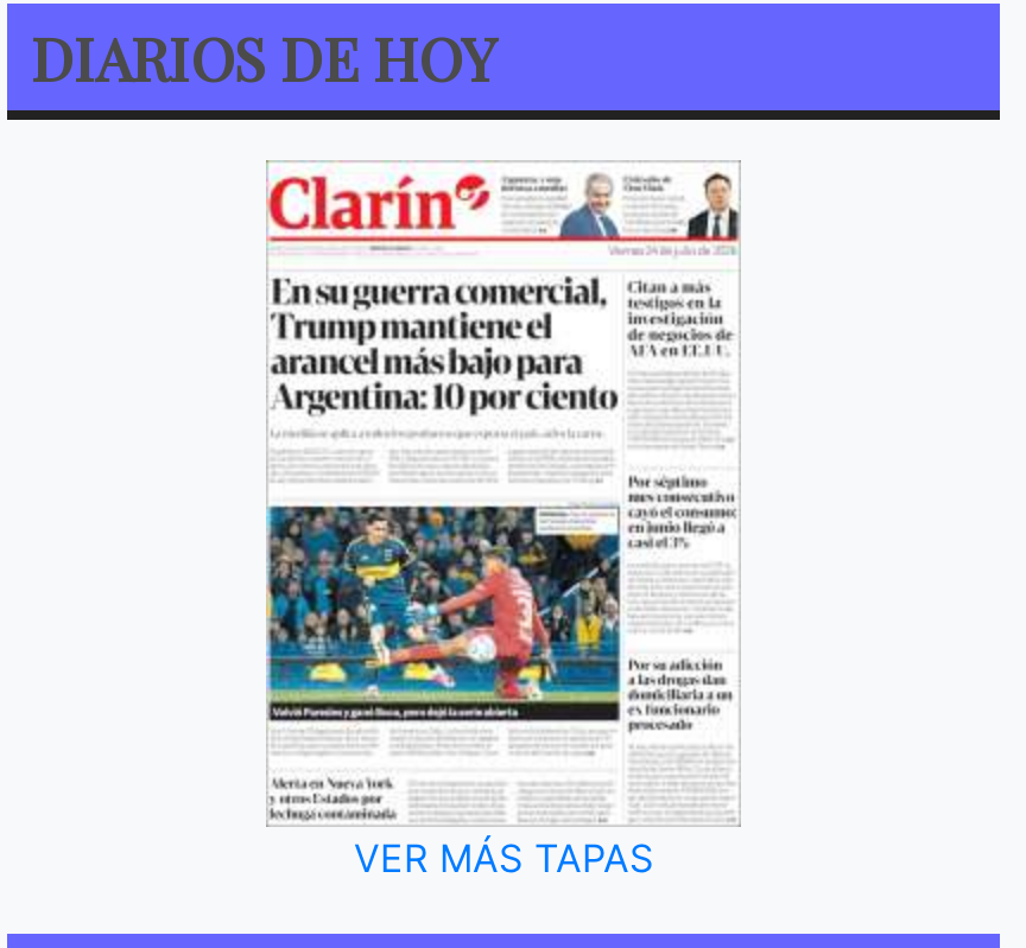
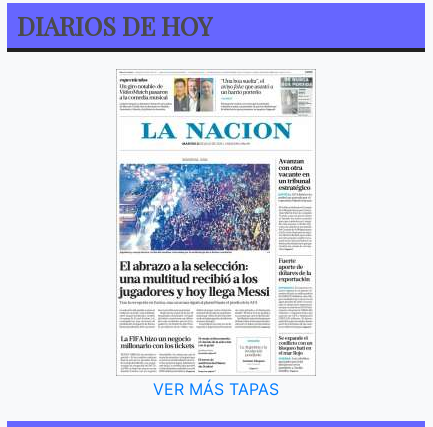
[266,167,741,820] [image] -> [117,71,313,372] [image]

